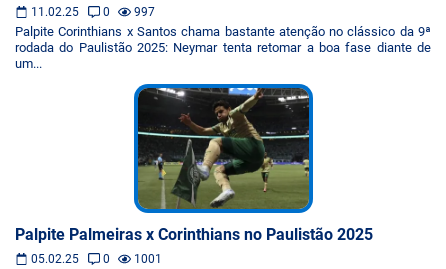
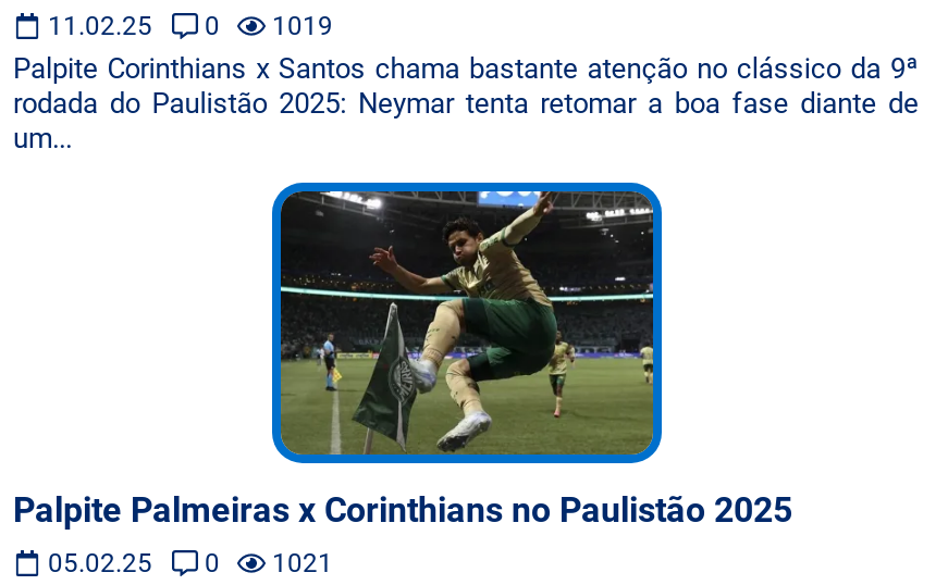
[31,5,155,19] 11.02.25 0 997 -> [48,11,333,41] 11.02.25 0 1019
[31,252,162,266] 05.02.25 0 1001 -> [48,547,333,578] 05.02.25 0 1021

